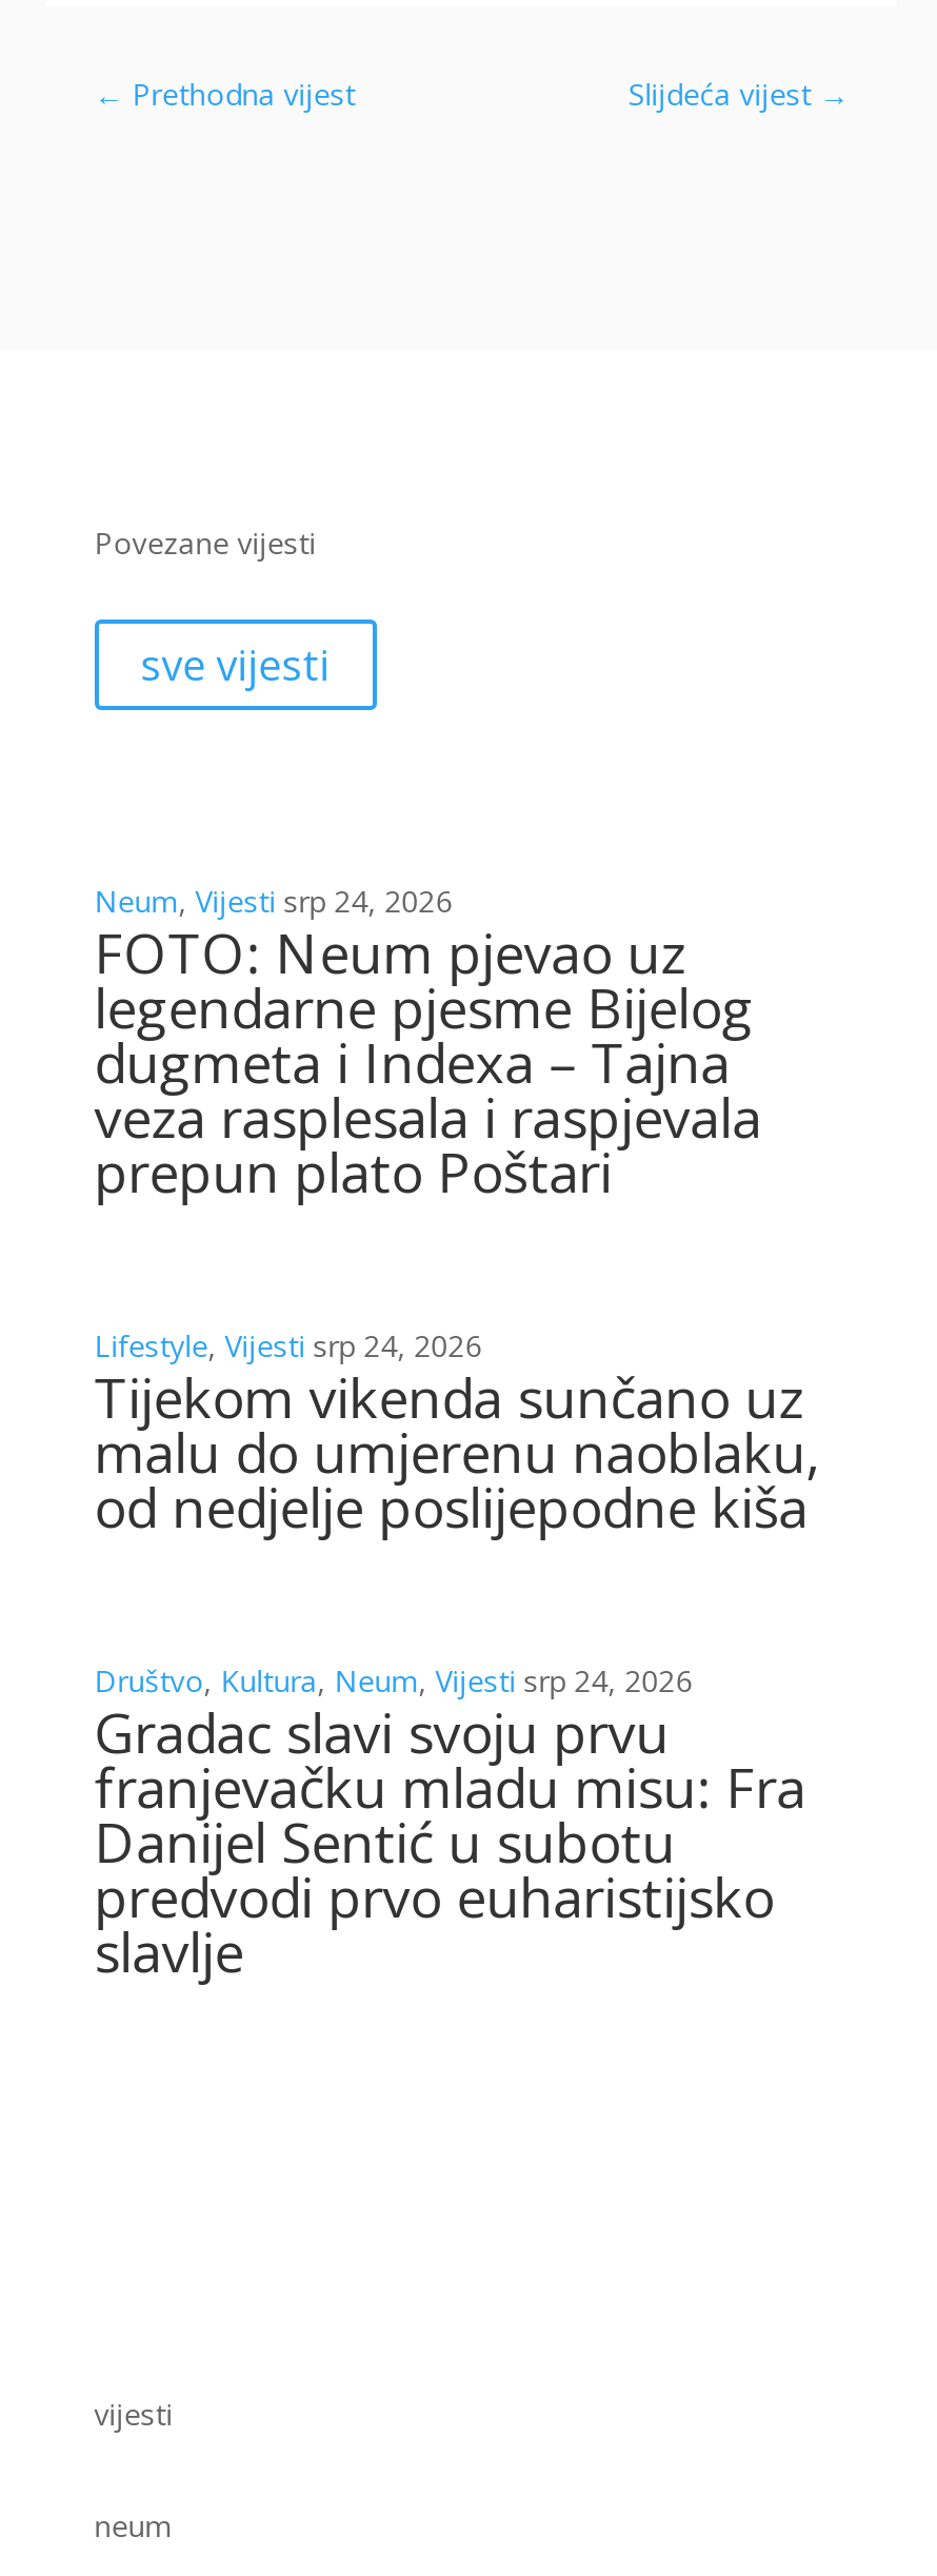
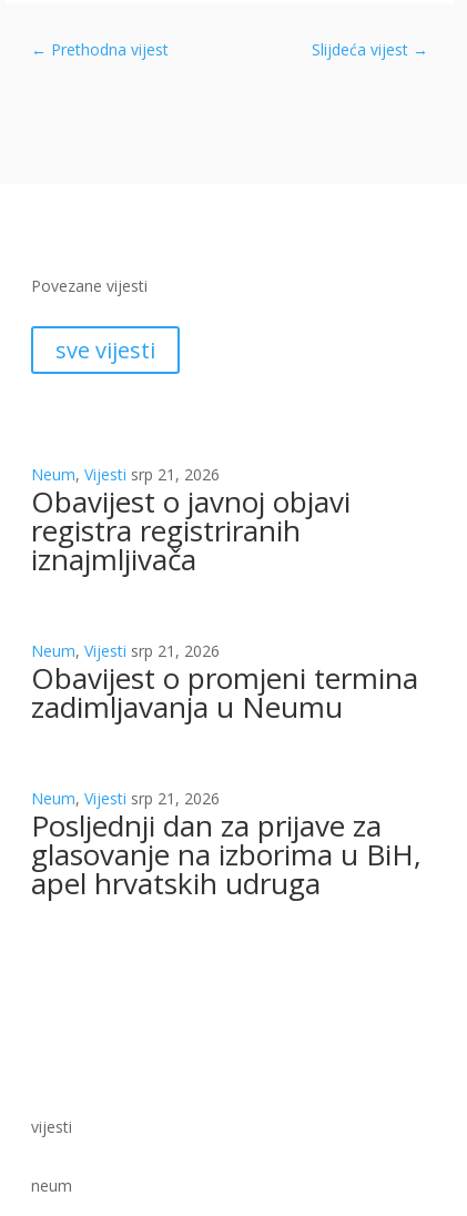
[94,880,762,1209] Neum, Vijesti srp 24, 2026 | FOTO: Neum pjevao uz | legendarne pjesme Bijelog | dugmeta i Indexa – Tajna | veza rasplesala i raspjevala | prepun plato Poštari -> [31,464,350,579] Neum, Vijesti srp 21, 2026 | Obavijest o javnoj objavi | registra registriranih | iznajmljivača
[94,1325,821,1544] Lifestyle, Vijesti srp 24, 2026 | Tijekom vikenda sunčano uz | malu do umjerenu naoblaku, | od nedjelje poslijepodne kiša -> [31,640,418,726] Neum, Vijesti srp 21, 2026 | Obavijest o promjeni termina | zadimljavanja u Neumu
[94,1660,806,1989] Društvo, Kultura, Neum, Vijesti srp 24, 2026 | Gradac slavi svoju prvu | franjevačku mladu misu: Fra | Danijel Sentić u subotu | predvodi prvo euharistijsko | slavlje -> [31,788,421,903] Neum, Vijesti srp 21, 2026 | Posljednji dan za prijave za | glasovanje na izborima u BiH, | apel hrvatskih udruga

